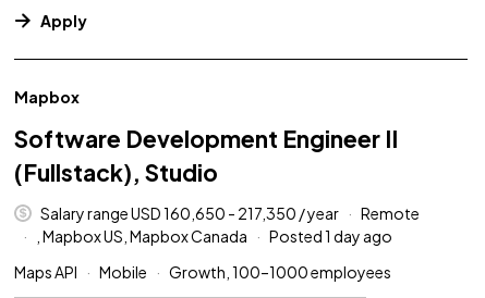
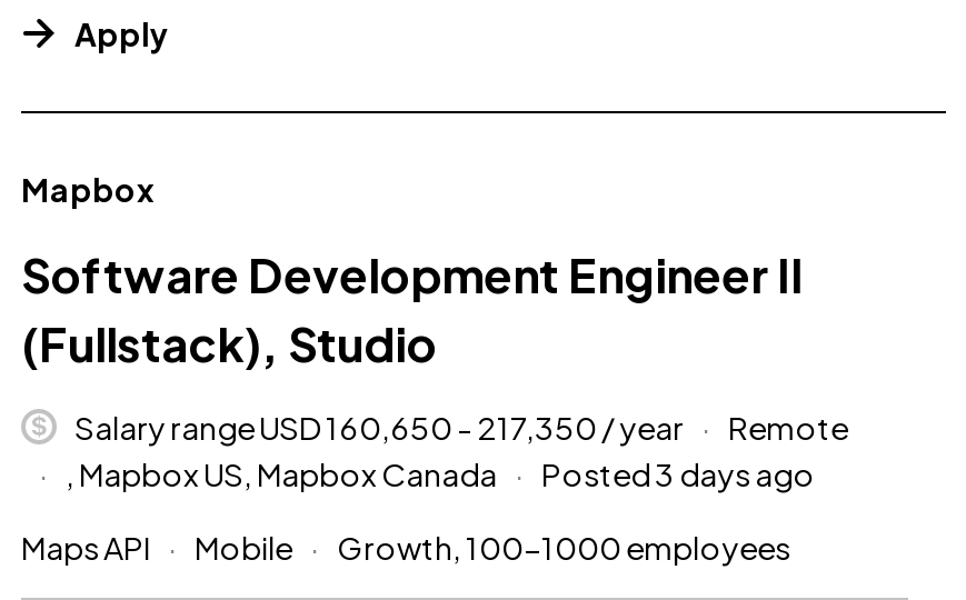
[269,226,392,246] Posted 1 day ago -> [541,453,815,493] Posted 3 days ago

